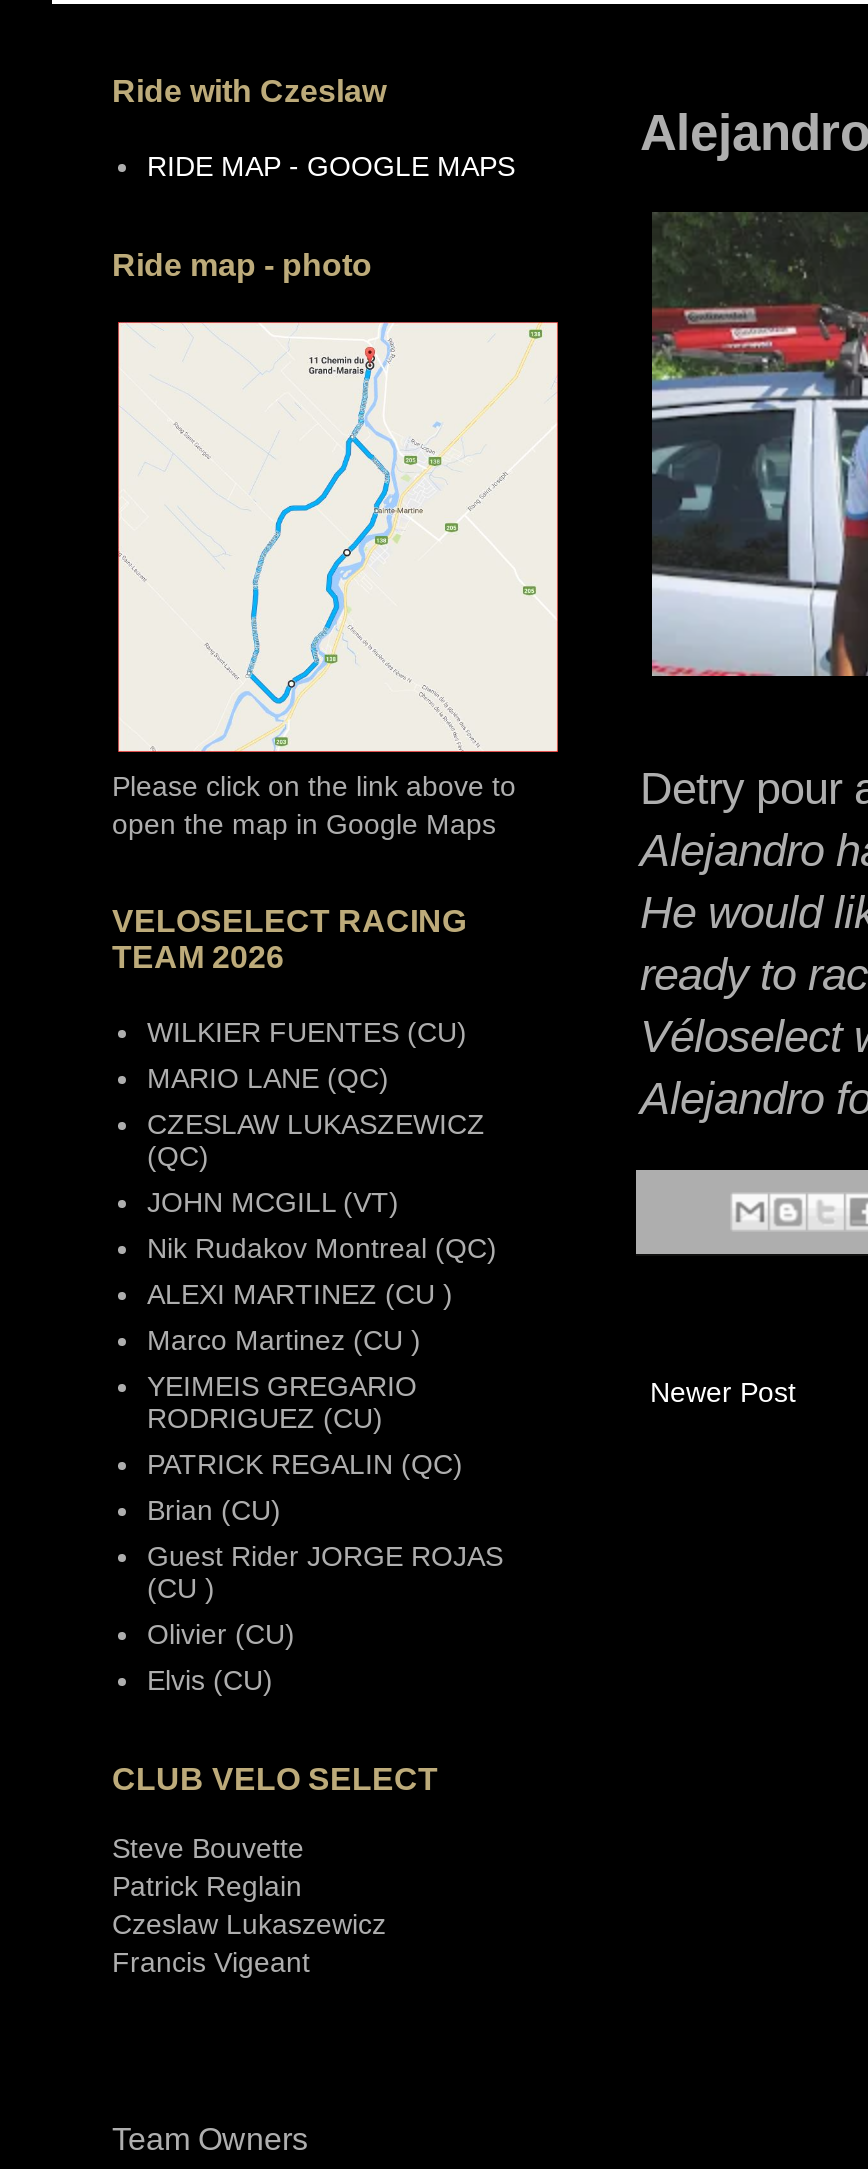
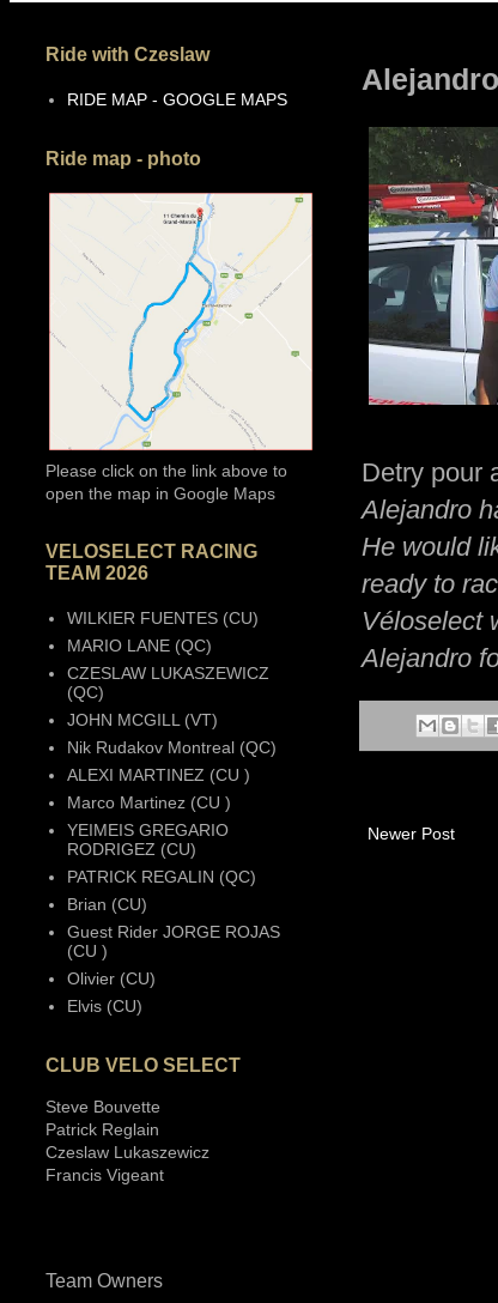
[147,1401,383,1433] RODRIGUEZ (CU) -> [66,839,196,858] RODRIGEZ (CU)

